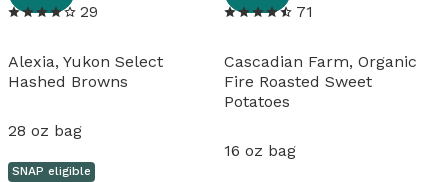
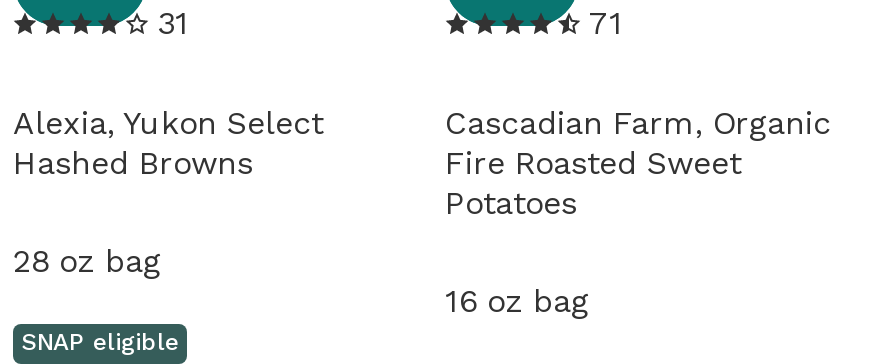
[80,2,98,21] 29 -> [157,5,189,43] 31

